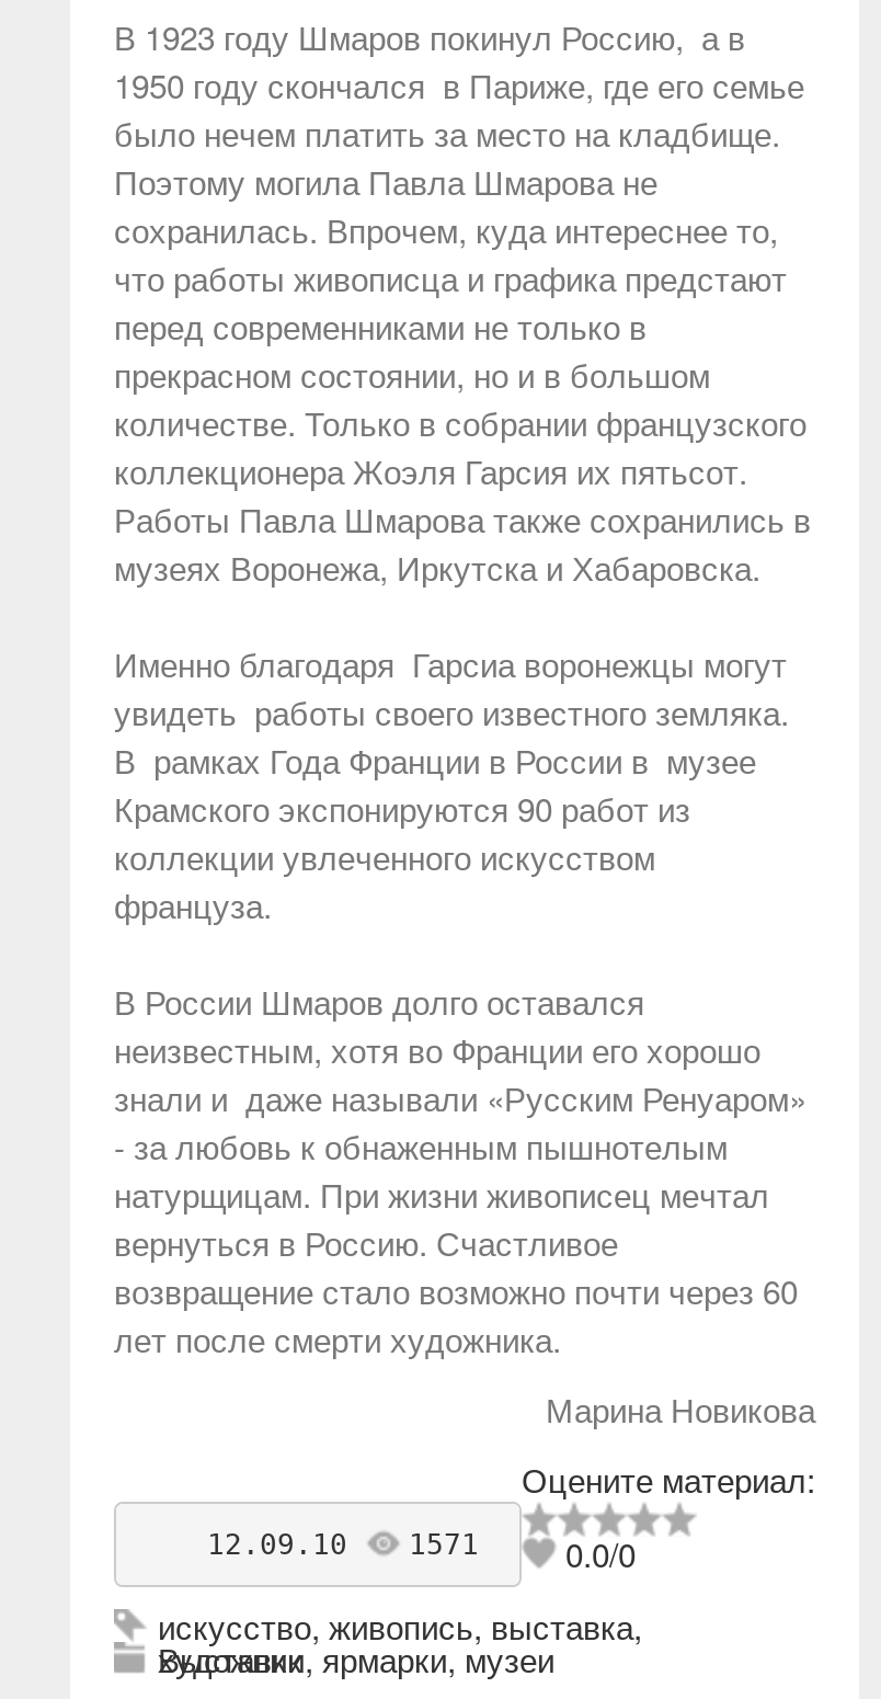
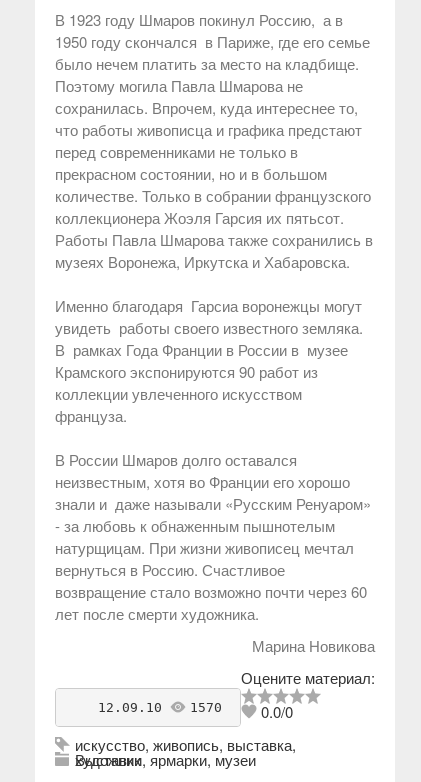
[137,1527,479,1560] 12.09.10 1571 -> [65,699,221,714] 12.09.10 1570

